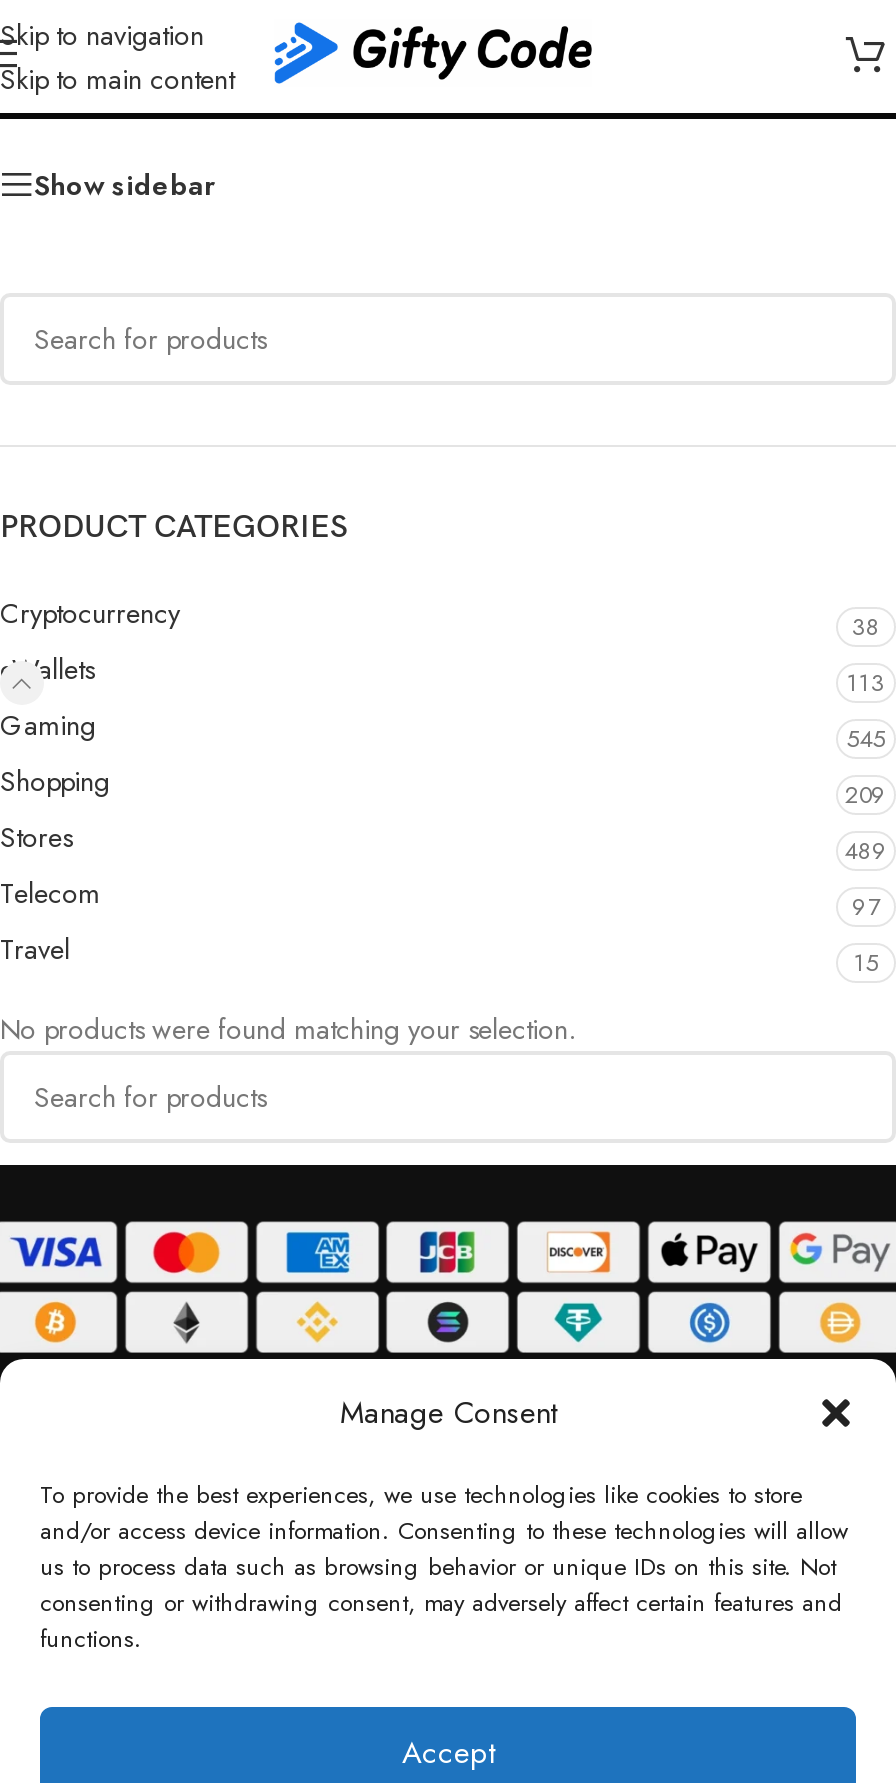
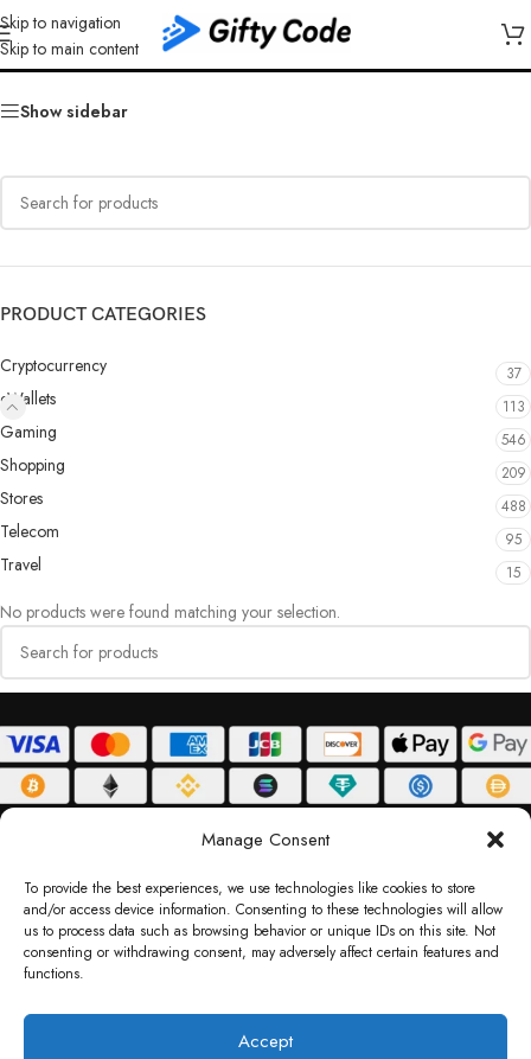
[852,609,880,645] 38 -> [506,363,521,384] 37
[847,721,885,757] 545 -> [501,429,526,451] 546
[844,833,888,869] 489 -> [501,496,526,517] 488
[852,889,880,925] 97 -> [505,529,522,550] 95

